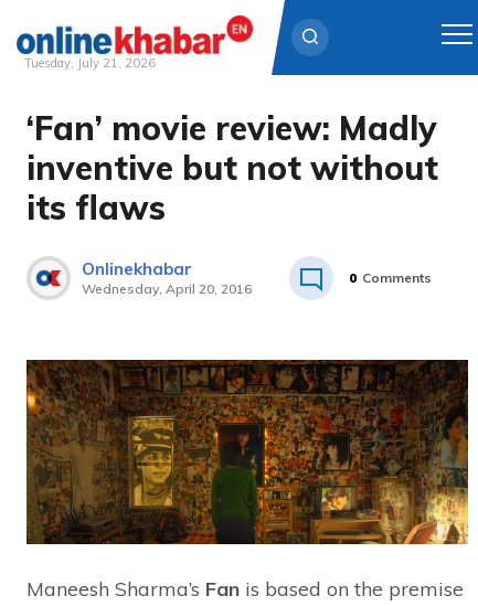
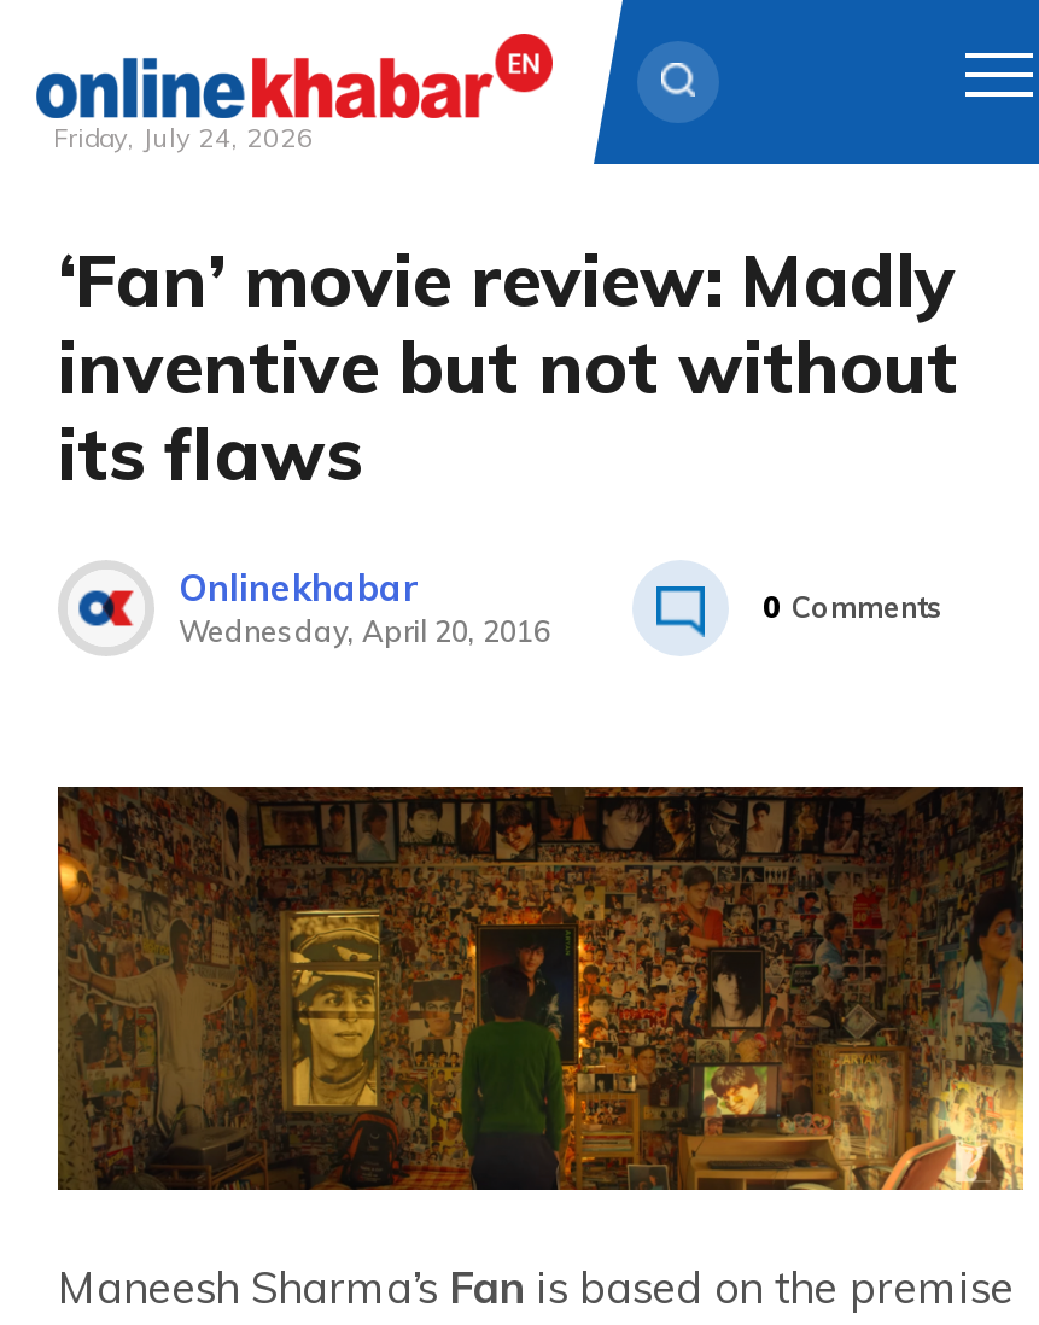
[24,55,156,71] Tuesday, July 21, 2026 -> [53,121,314,154] Friday, July 24, 2026

